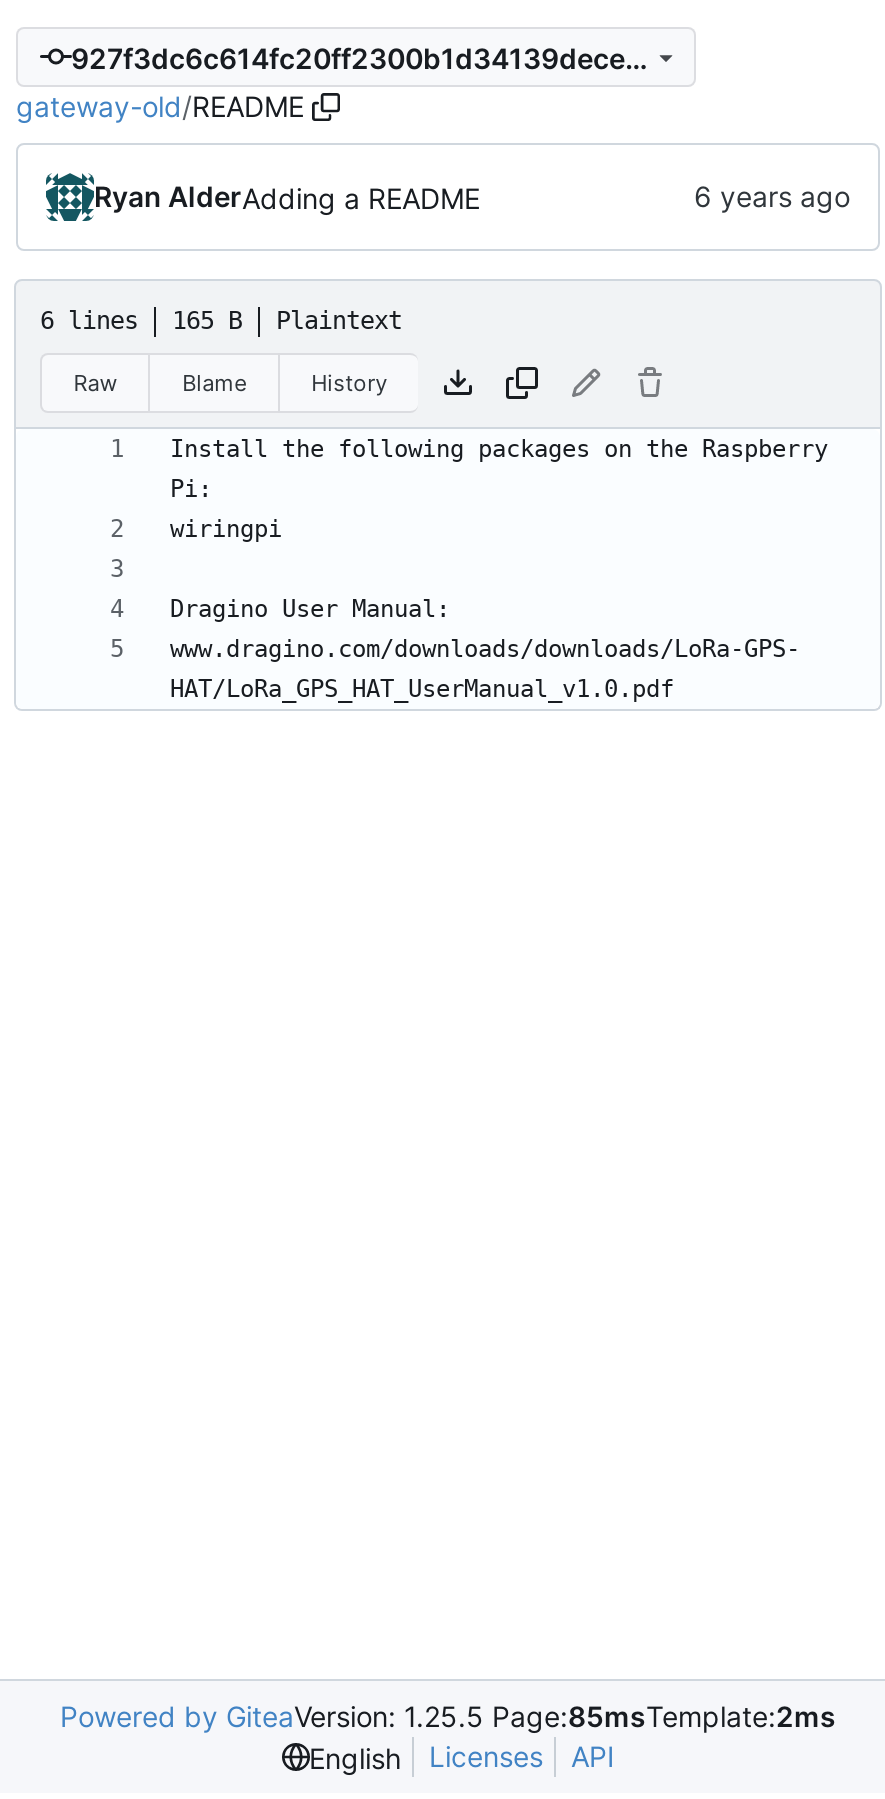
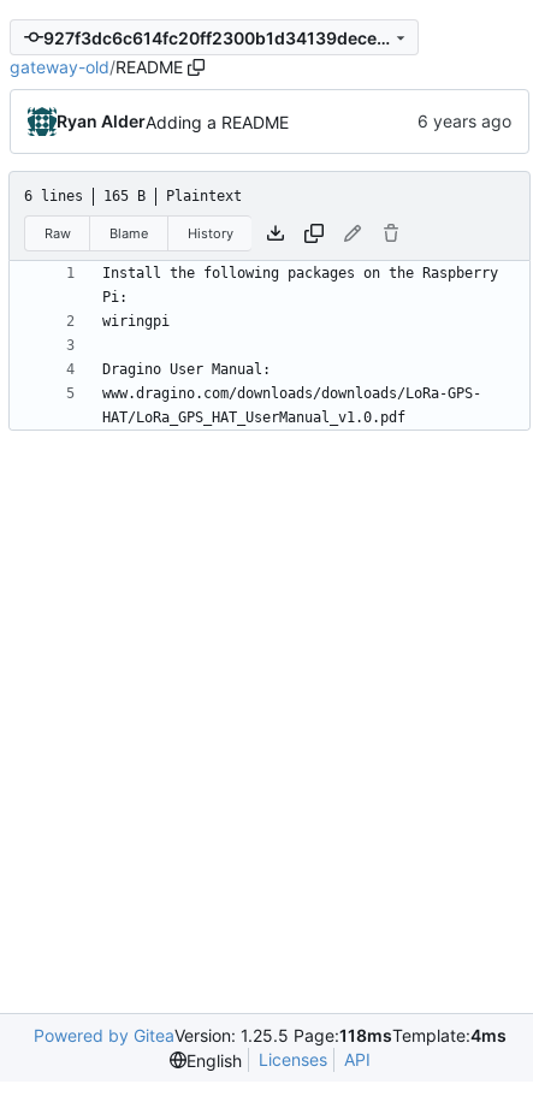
[60,1699,836,1733] Powered by GiteaVersion: 1.25.5 Page:85msTemplate:2ms -> [33,1025,506,1045] Powered by GiteaVersion: 1.25.5 Page:118msTemplate:4ms

